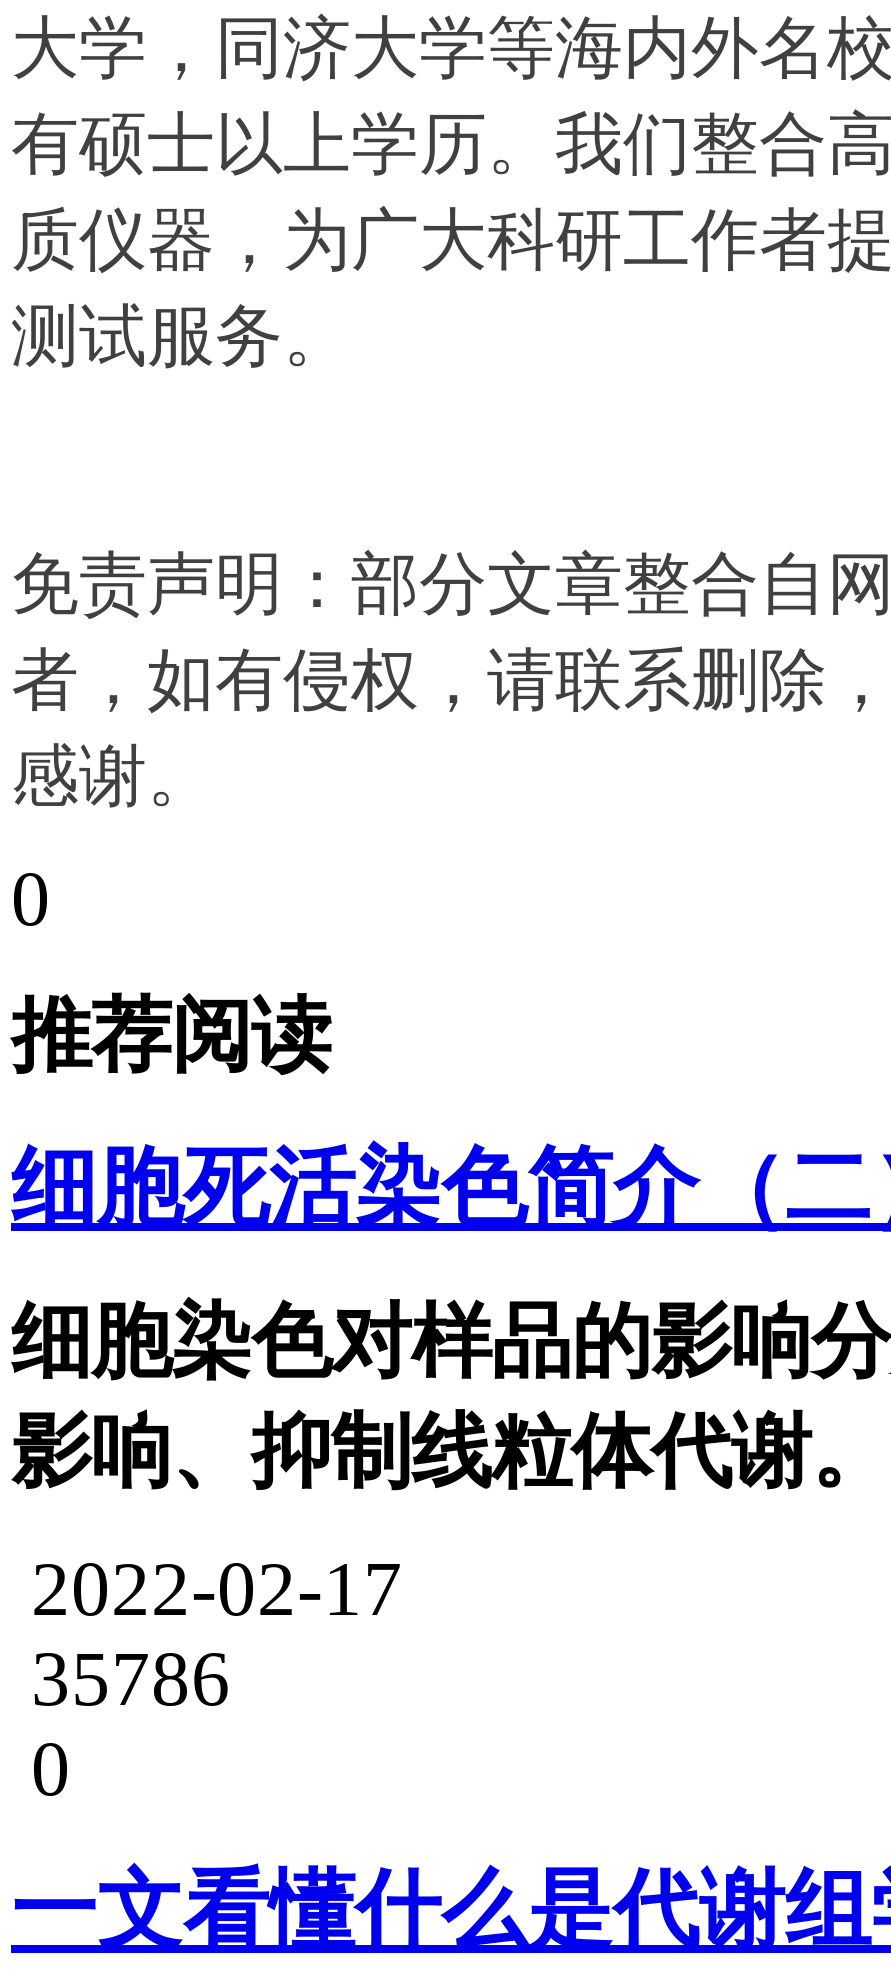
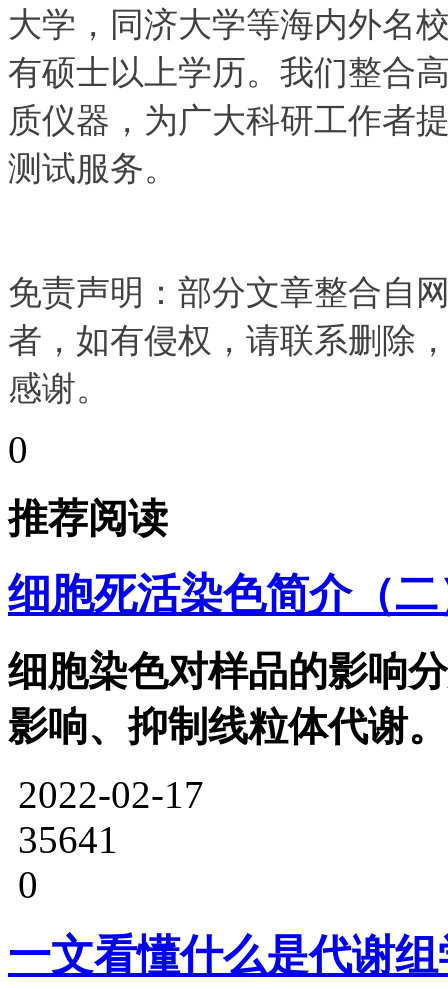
[11,1636,231,1722] 35786 -> [8,818,118,861] 35641

